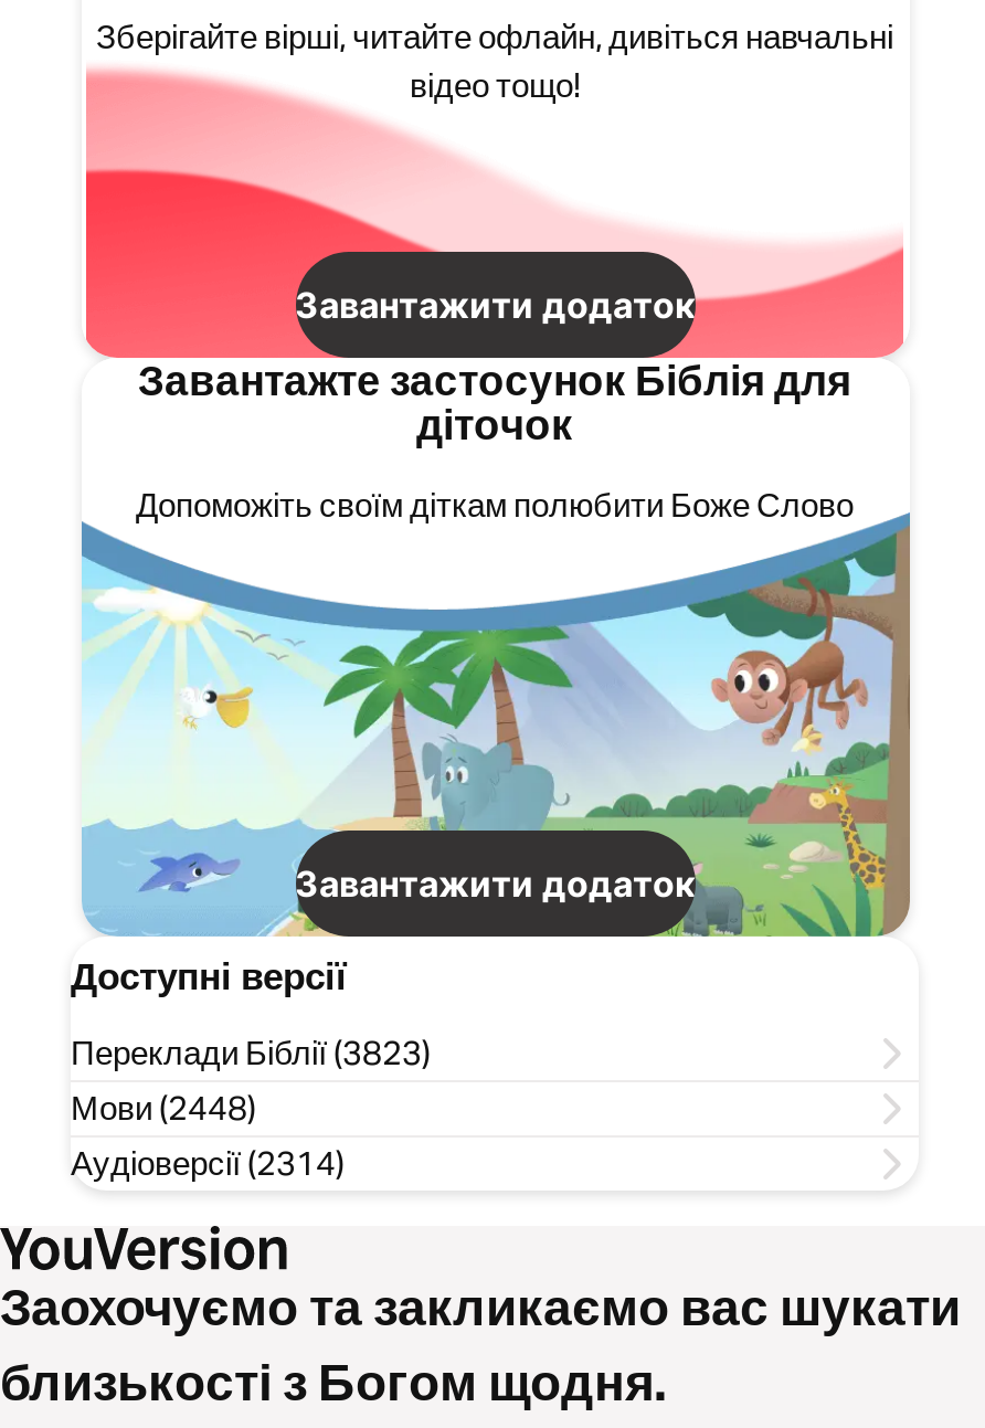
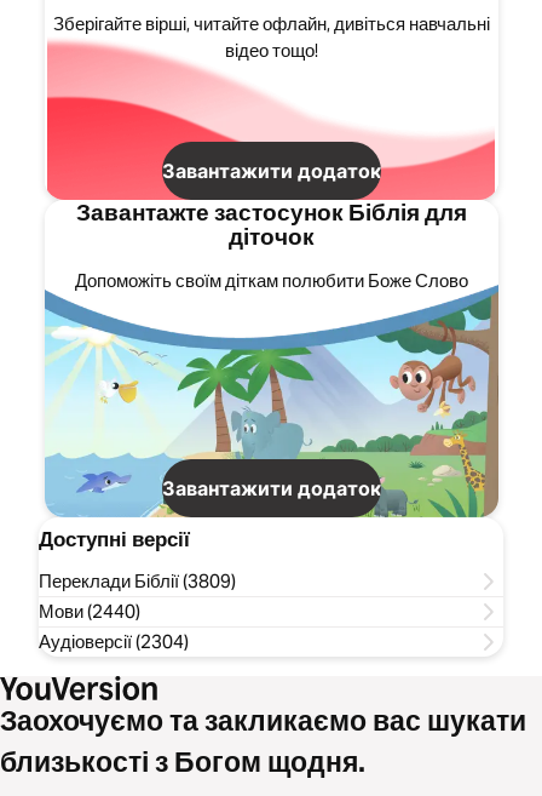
[71,1032,431,1073] Переклади Біблії (3823) -> [39,569,236,592] Переклади Біблії (3809)
[71,1087,256,1129] Мови (2448) -> [39,600,140,623] Мови (2440)
[71,1142,345,1184] Аудіоверсії (2314) -> [39,630,189,653] Аудіоверсії (2304)

